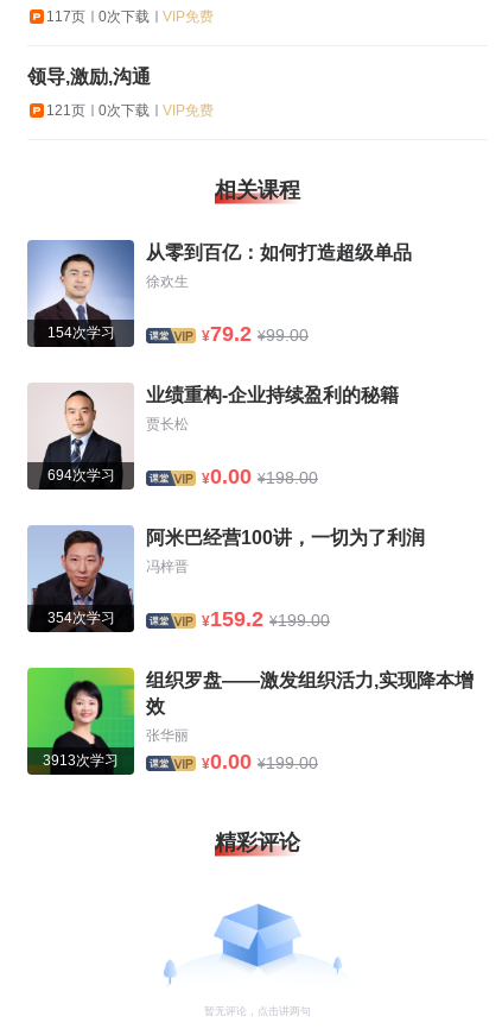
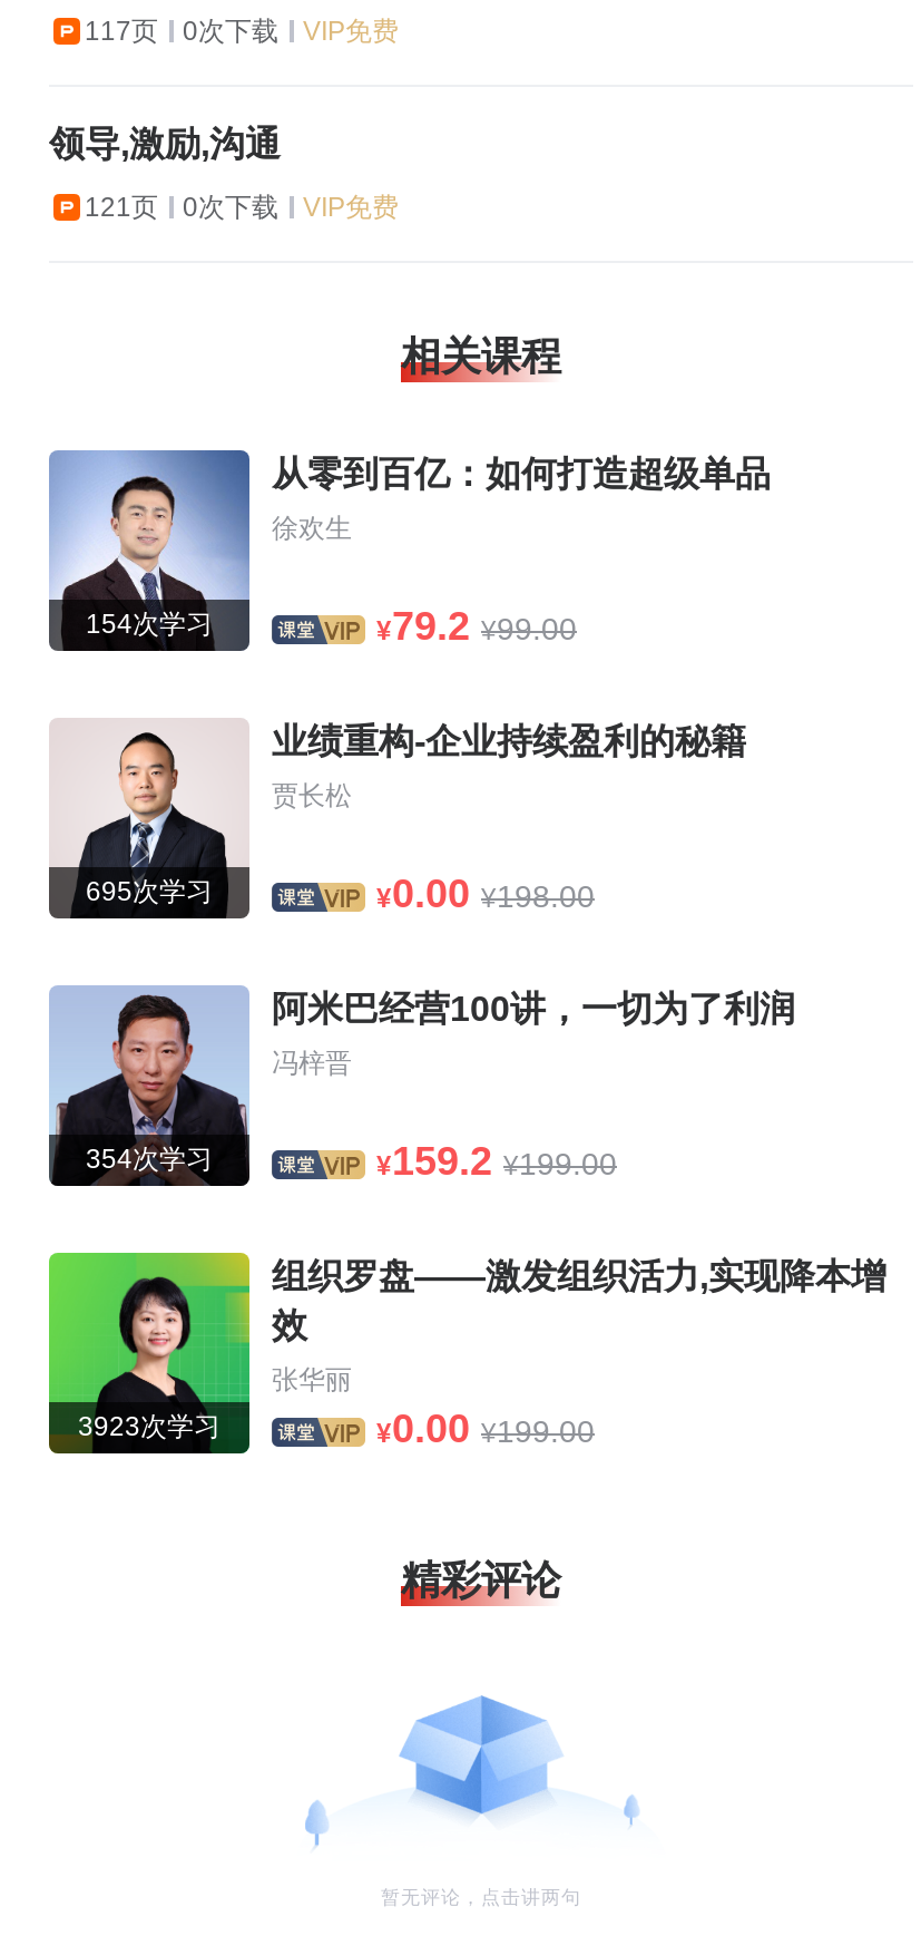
[47,466,115,483] 694次学习 -> [86,875,213,906] 695次学习
[43,752,119,768] 3913次学习 -> [78,1410,221,1441] 3923次学习

